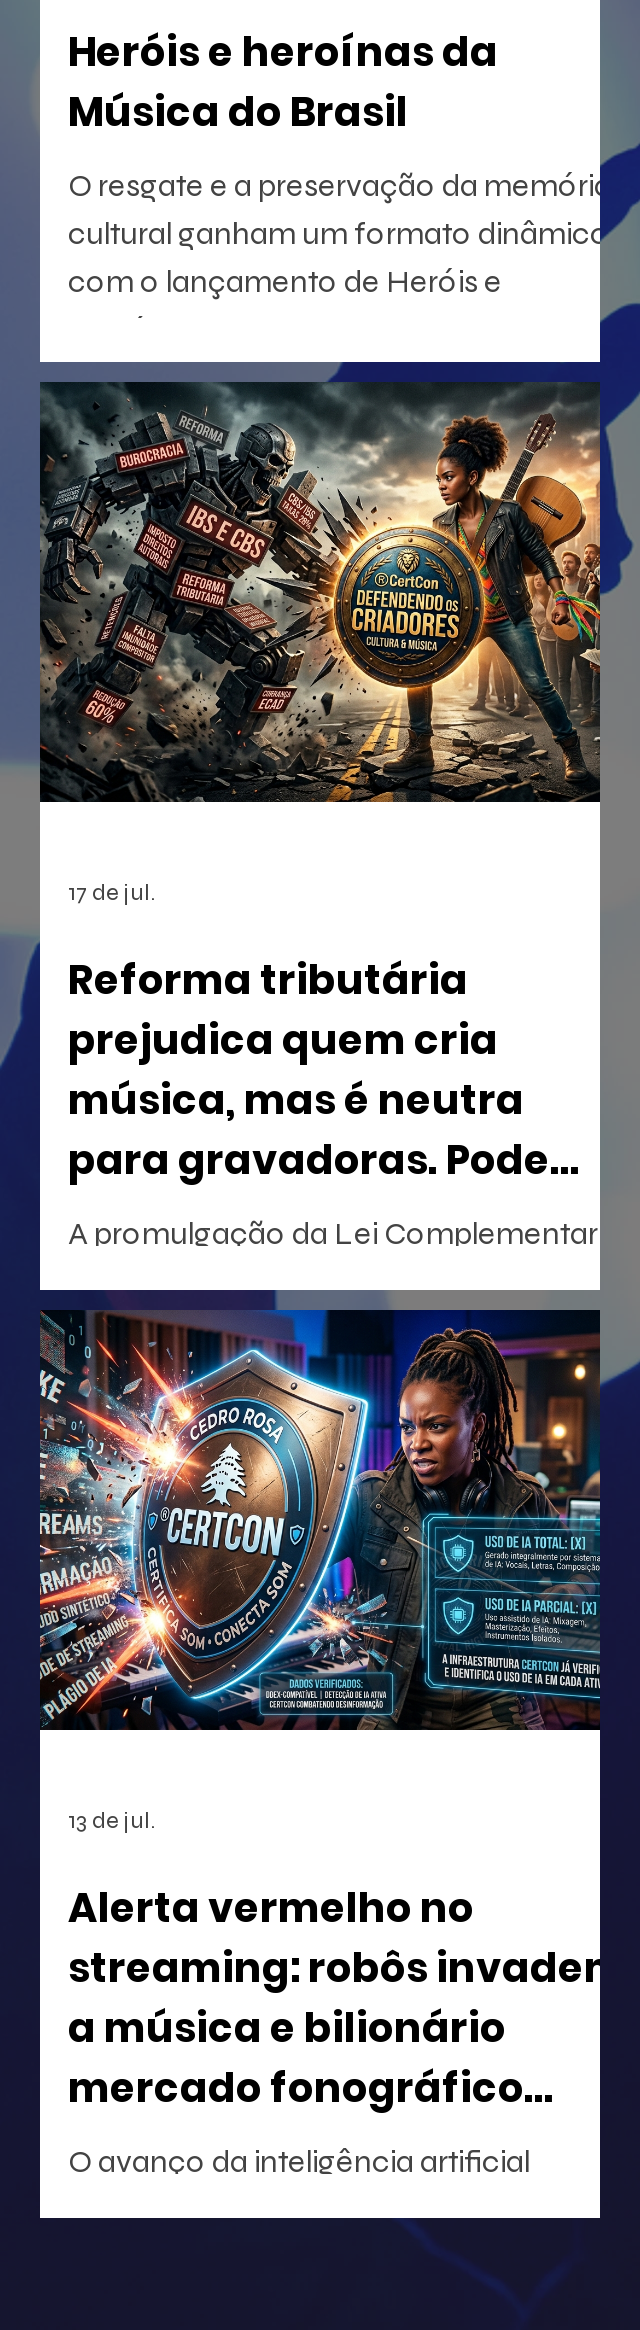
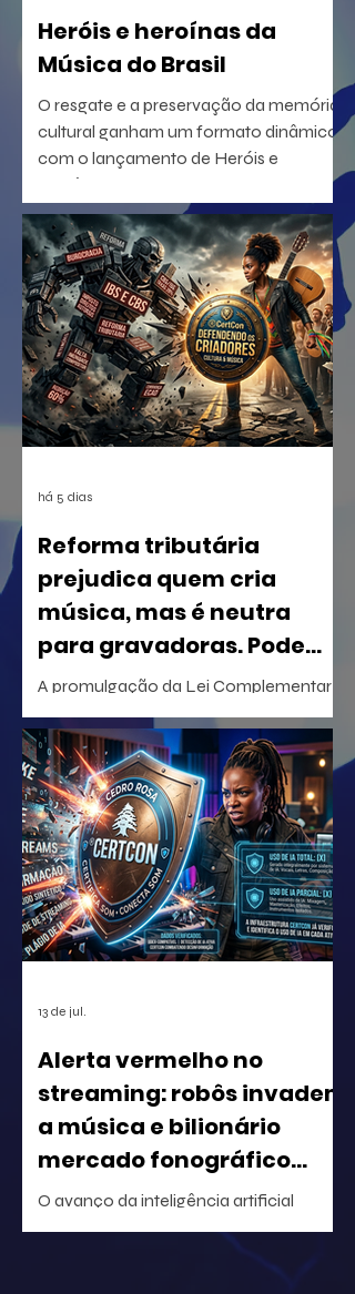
[68,878,156,906] 17 de jul. -> [38,489,93,505] há 5 dias

